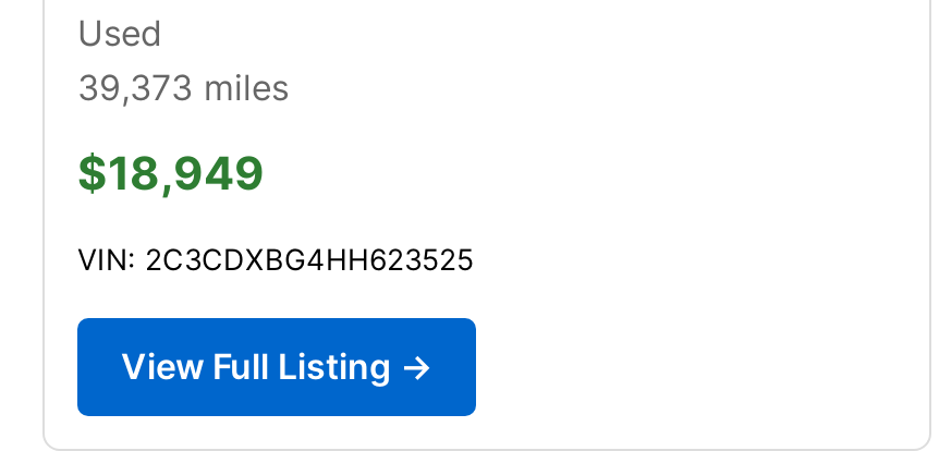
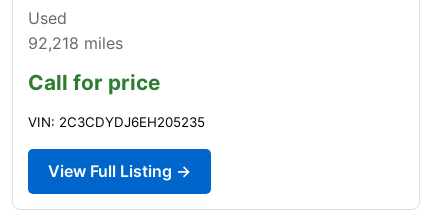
[77,65,289,109] 39,373 miles -> [28,33,123,53] 92,218 miles
[77,146,265,200] $18,949 -> [28,70,160,95] Call for price
[77,242,474,276] VIN: 2C3CDXBG4HH623525 -> [28,114,205,130] VIN: 2C3CDYDJ6EH205235

